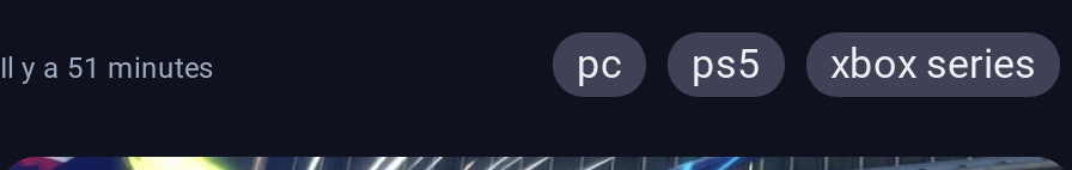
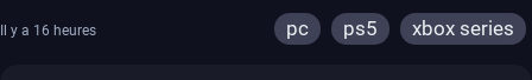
[0,51,213,85] Il y a 51 minutes -> [0,22,96,38] Il y a 16 heures

